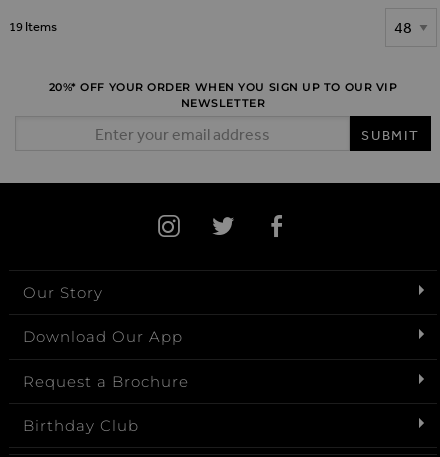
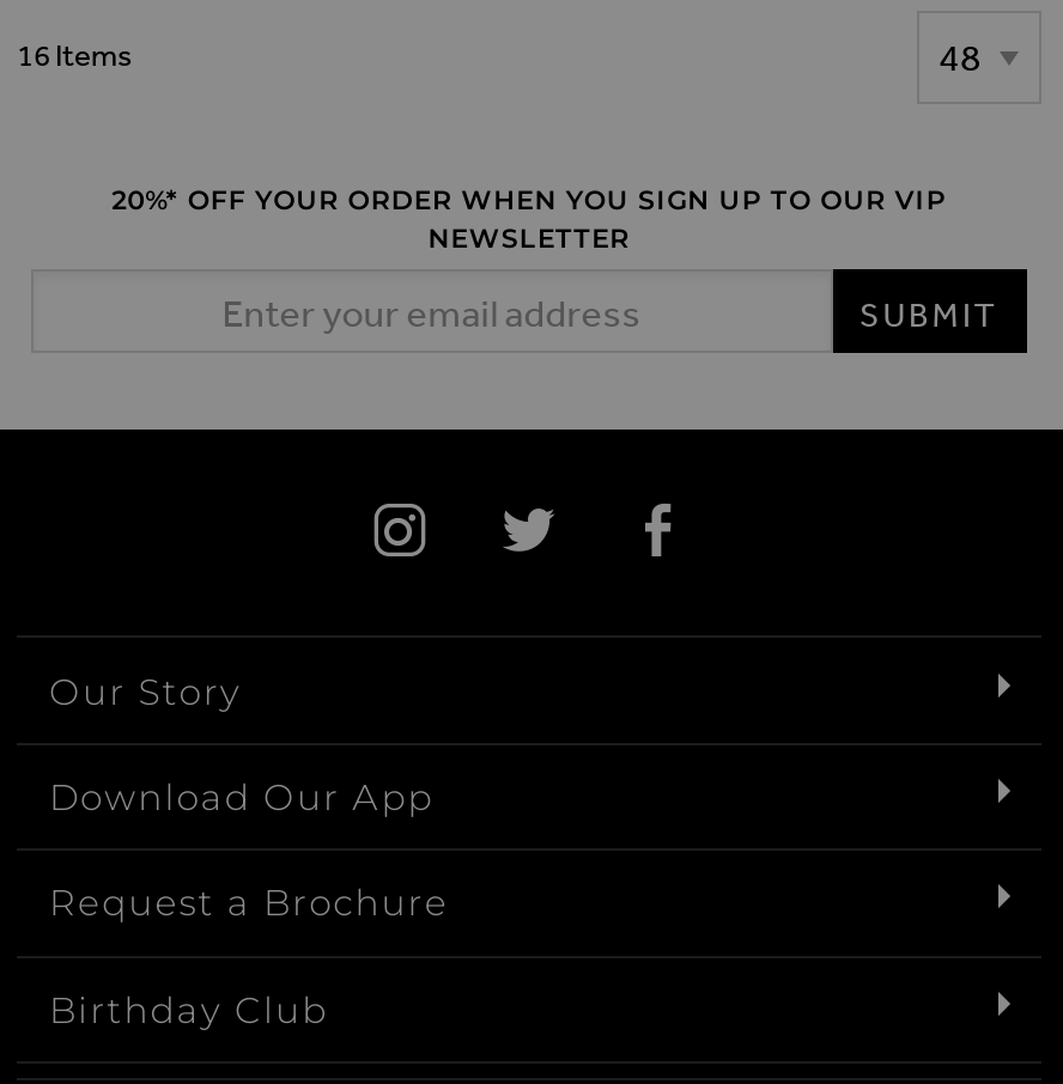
[9,18,57,35] 19 Items -> [17,35,132,75] 16 Items

